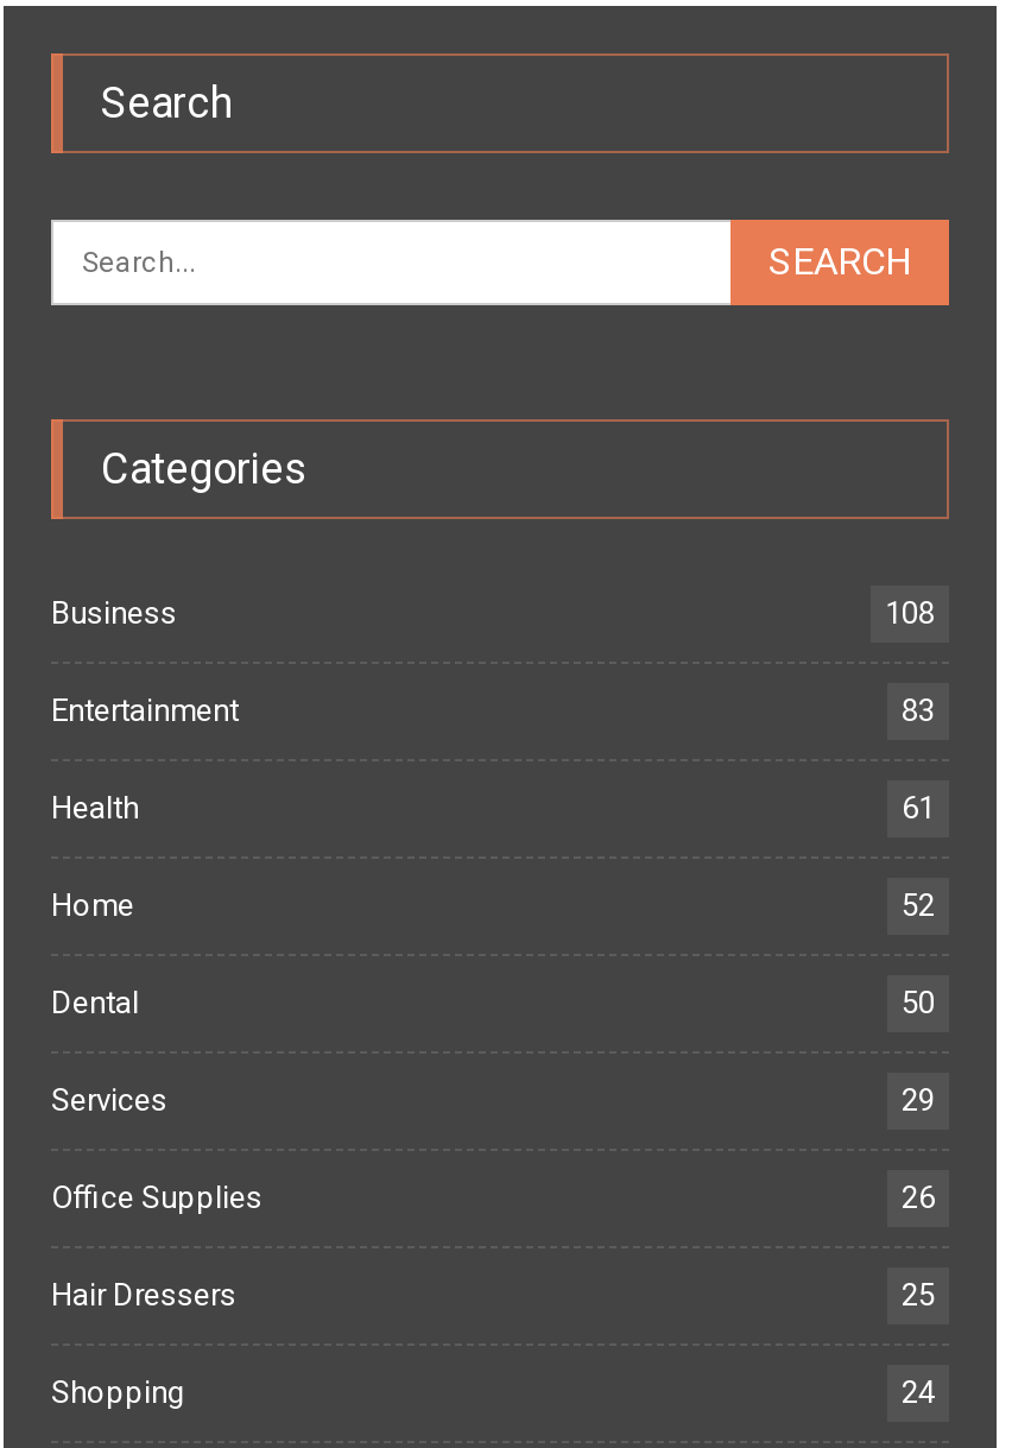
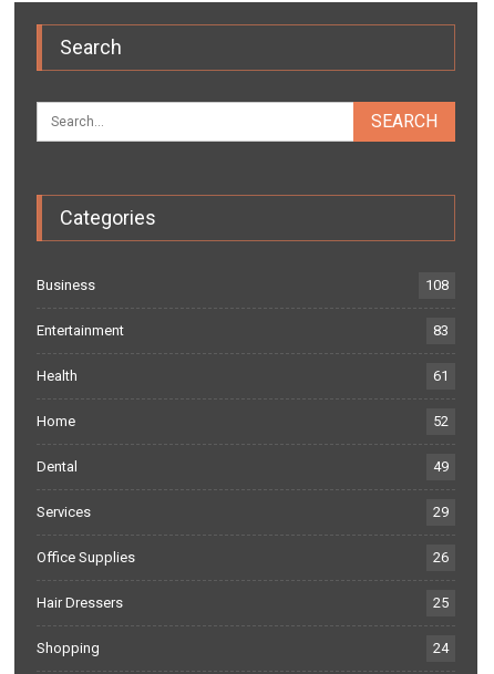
[902,986,935,1021] 50 -> [433,459,449,475] 49

